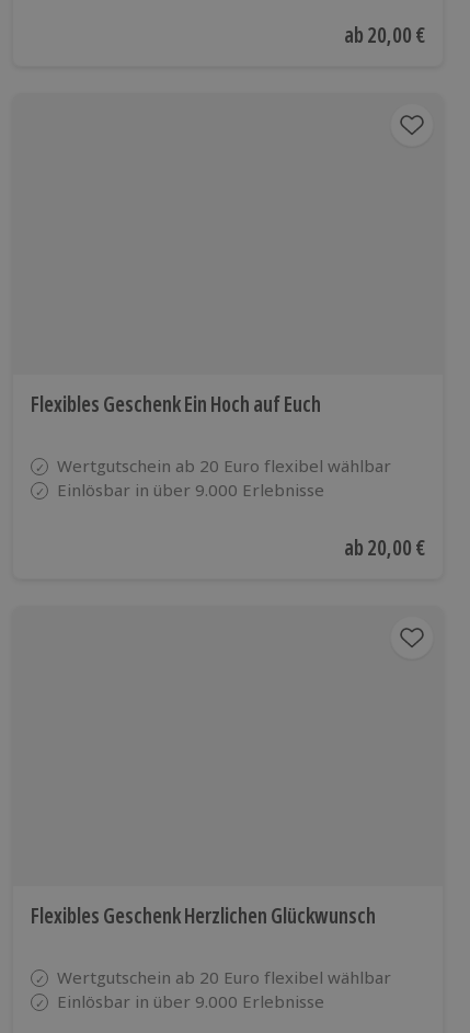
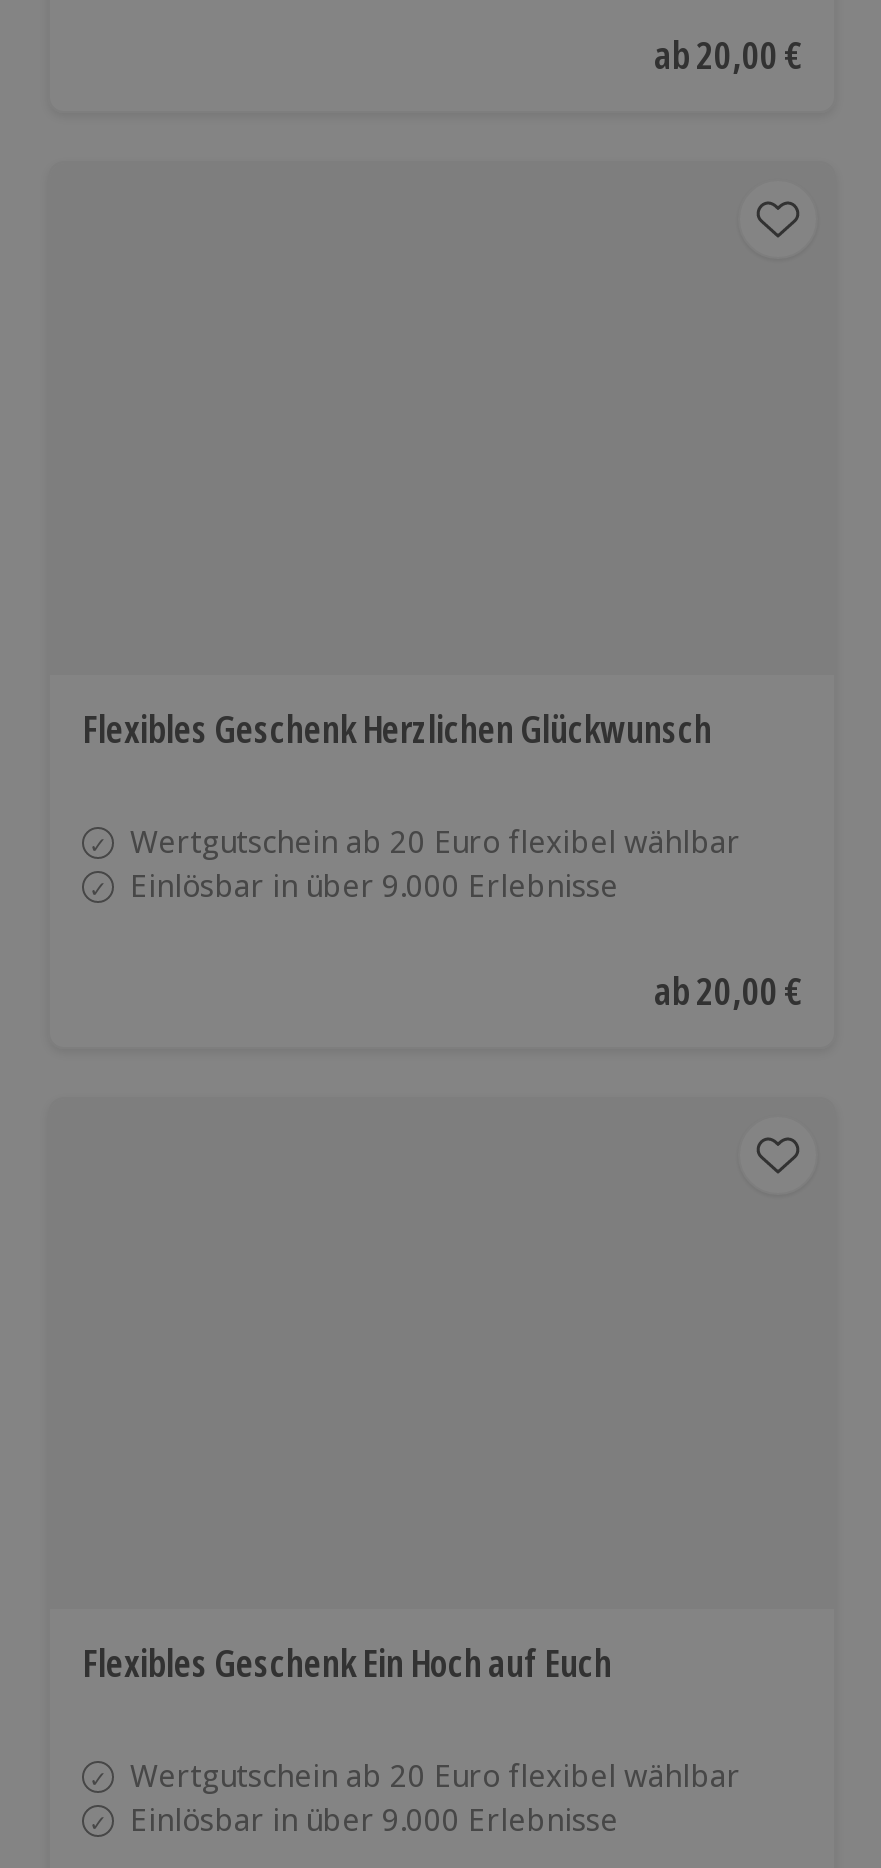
moved [31,389,321,418] -> [82,1637,612,1689]: Flexibles Geschenk Ein Hoch auf Euch
moved [31,902,376,930] -> [82,702,712,754]: Flexibles Geschenk Herzlichen Glückwunsch

